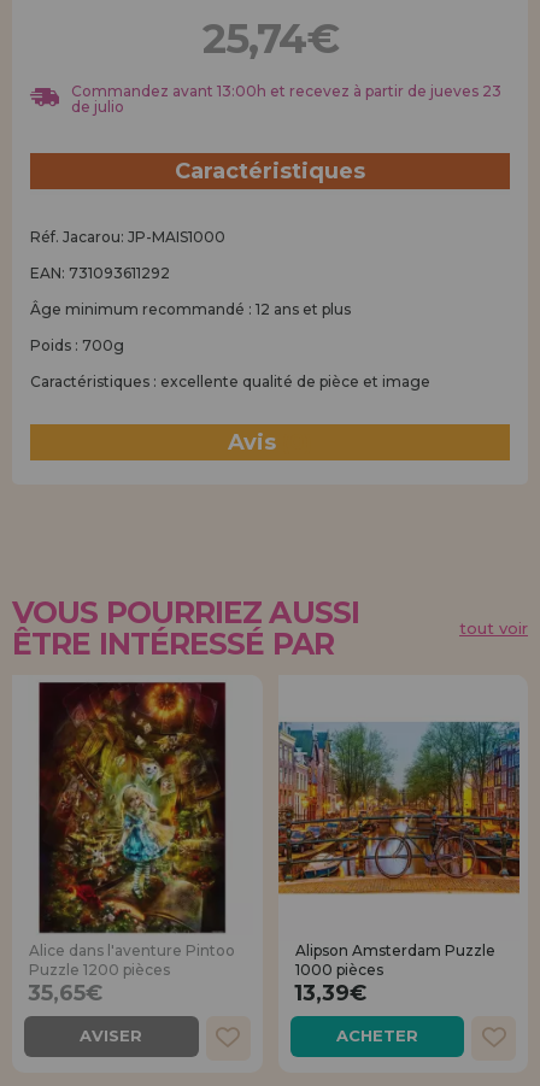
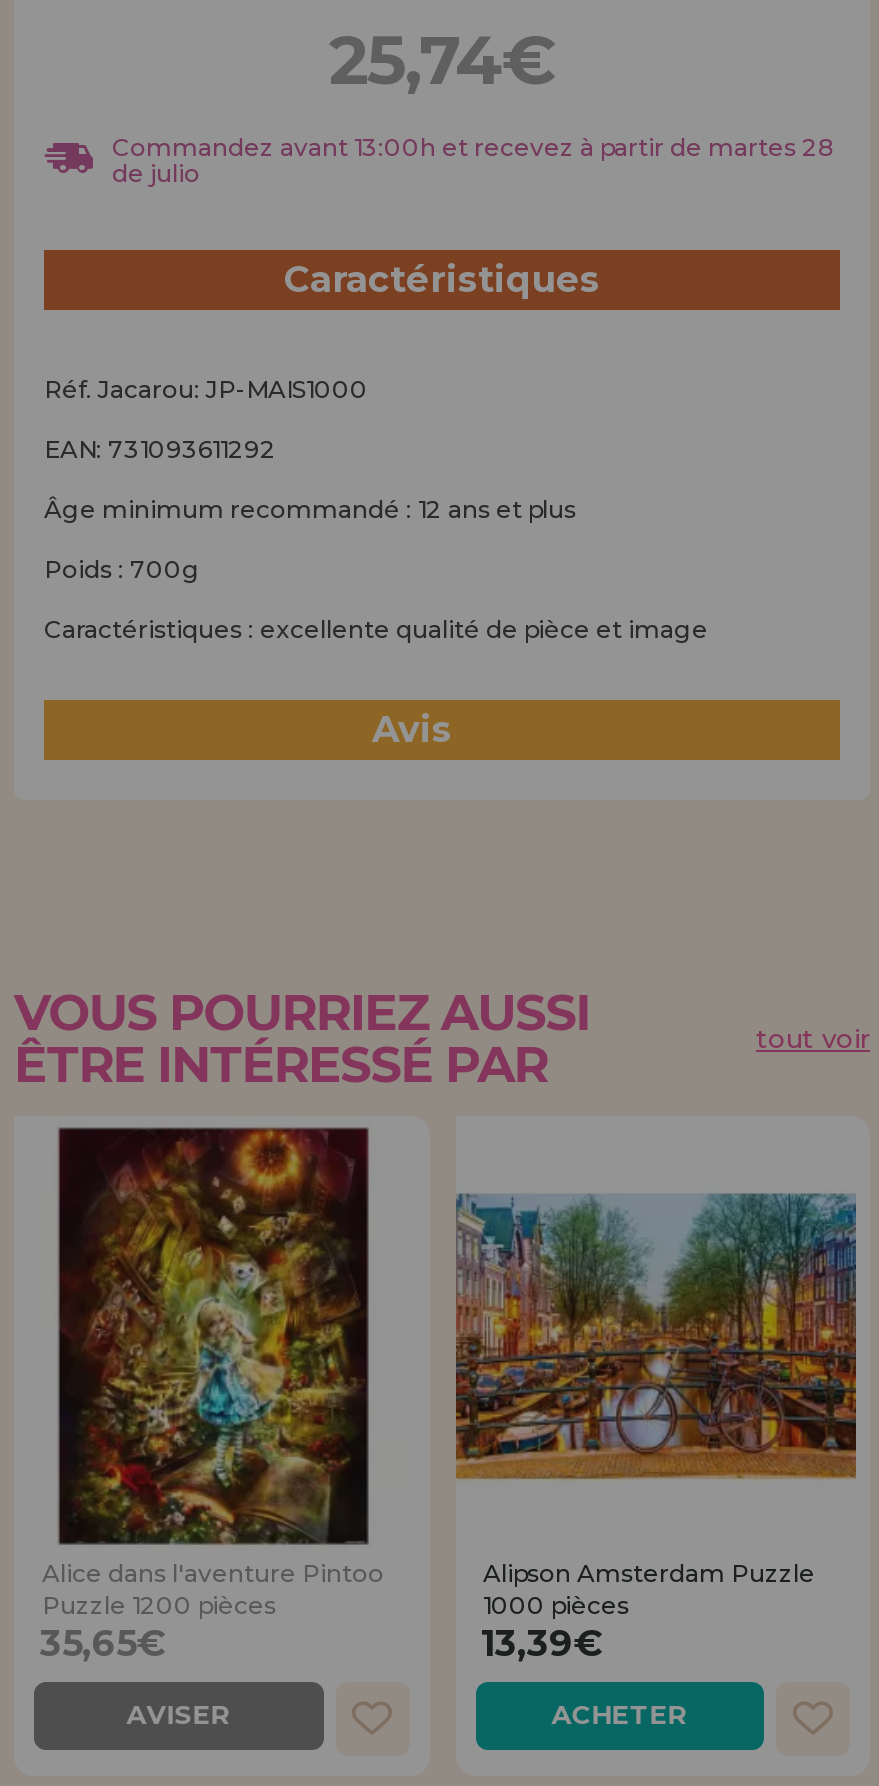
[71,82,501,100] Commandez avant 13:00h et recevez à partir de jueves 23 -> [112,132,834,162] Commandez avant 13:00h et recevez à partir de martes 28

